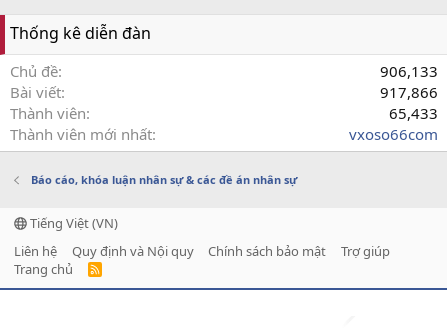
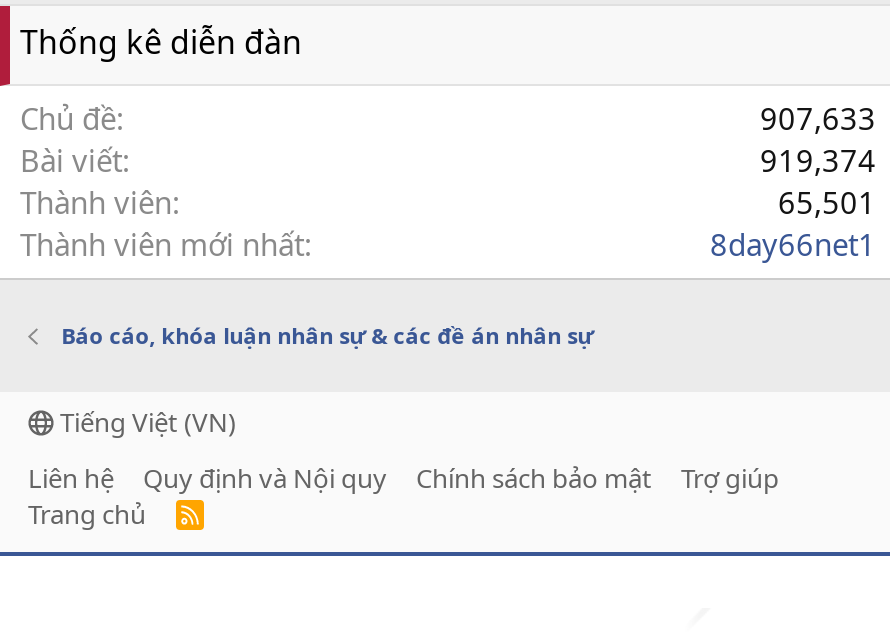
[380,61,438,81] 906,133 -> [760,98,876,138] 907,633
[380,82,438,102] 917,866 -> [760,140,876,180] 919,374
[389,103,438,123] 65,433 -> [778,182,876,222] 65,501
[349,124,438,144] vxoso66com -> [710,224,876,264] 8day66net1

